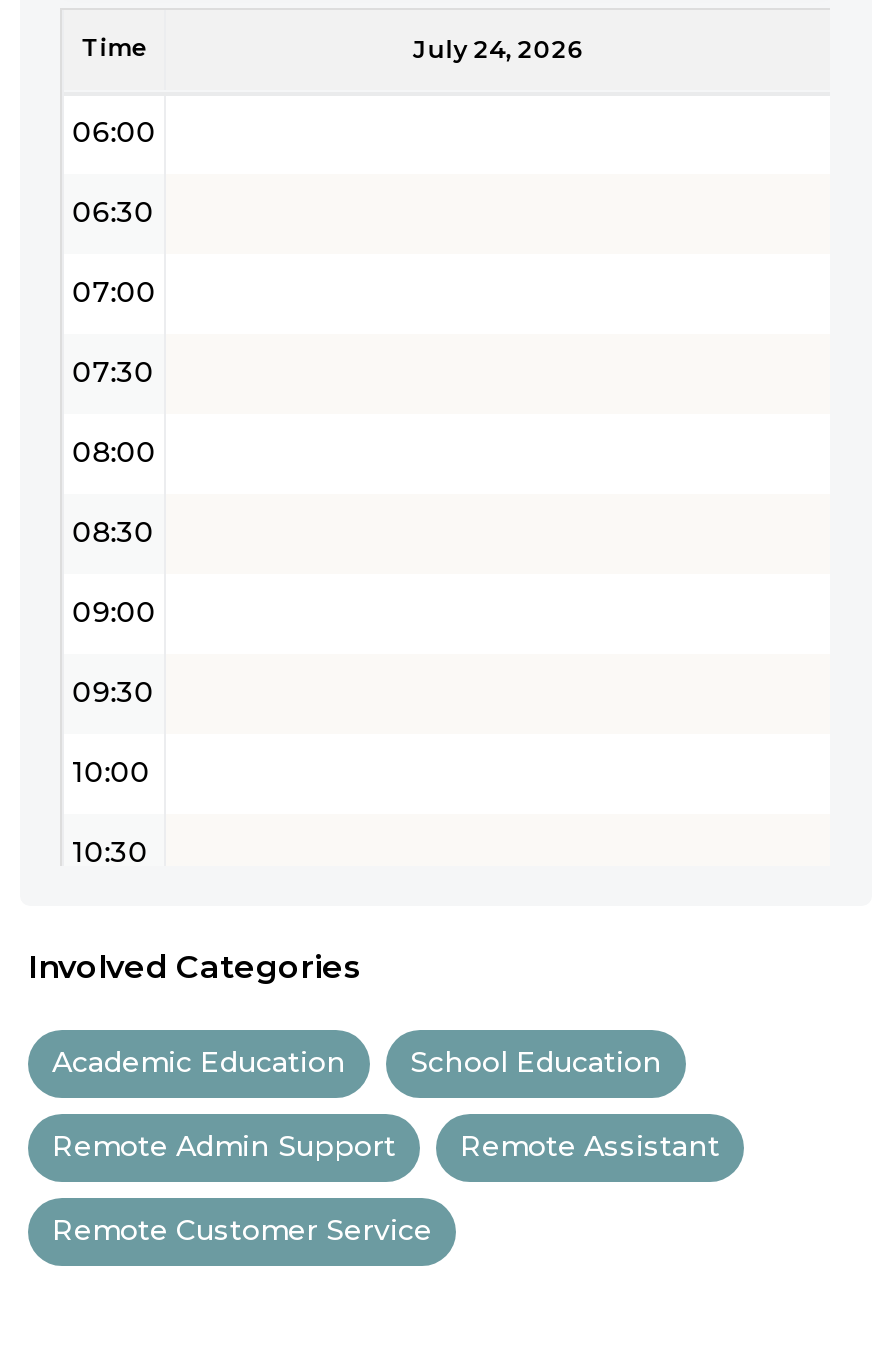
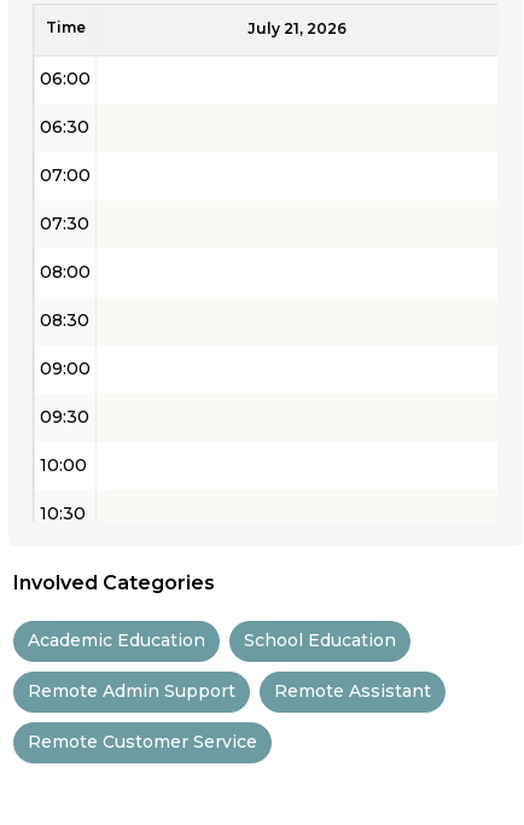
[413,34,583,64] July 24, 2026 -> [248,19,347,37] July 21, 2026

